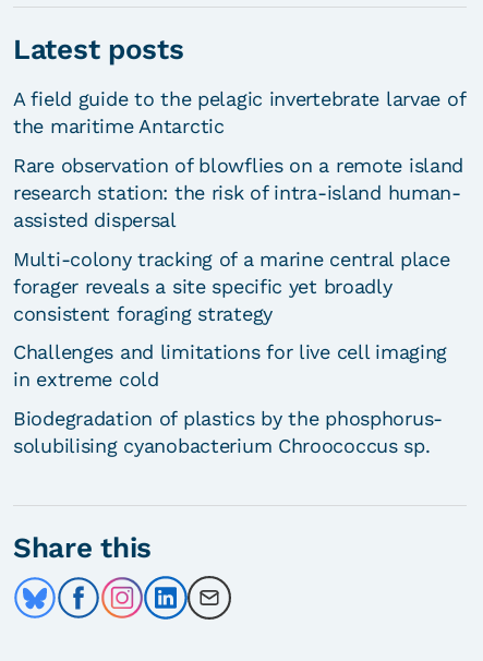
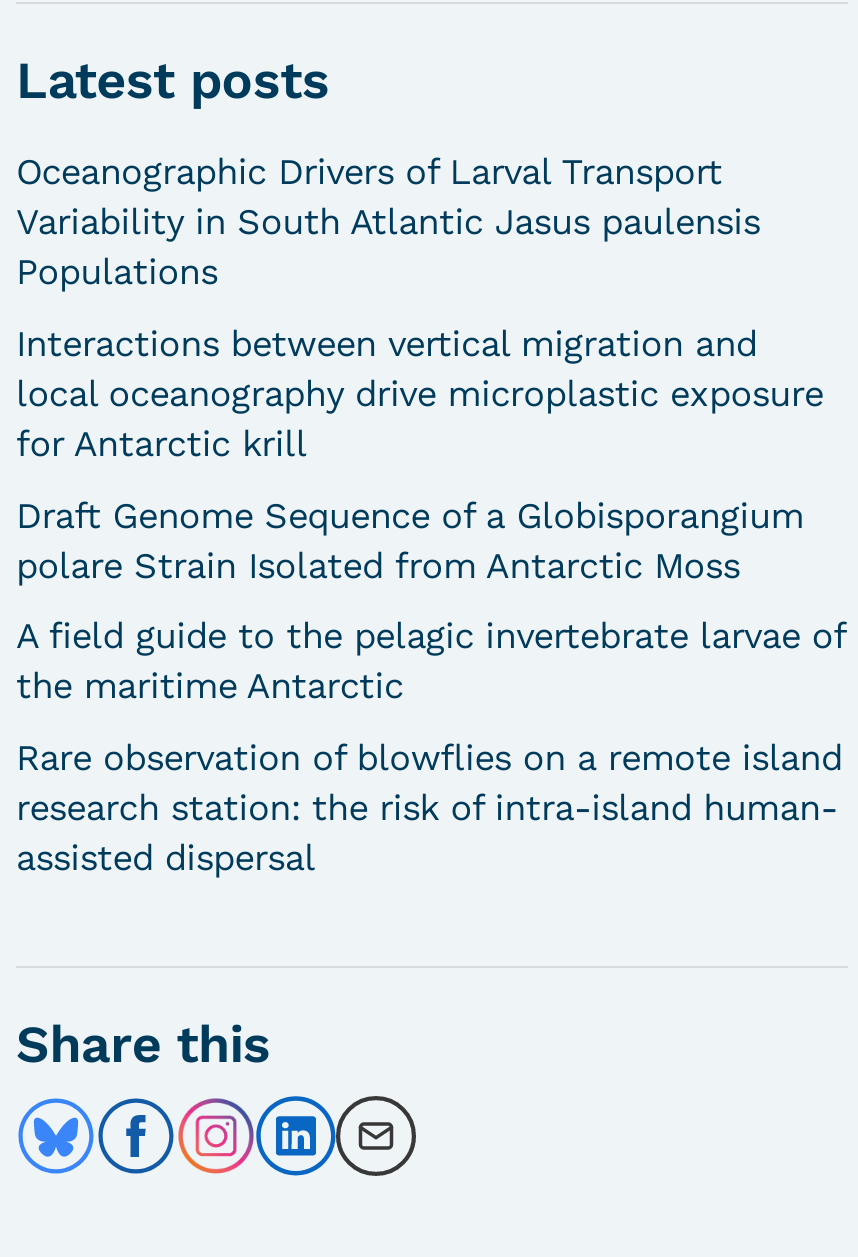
none -> [16,150,824,585] Oceanographic Drivers of Larval Transport | Variability in South Atlantic Jasus paulensis | Populations | Interactions between vertical migration and | local oceanography drive microplastic exposure | for Antarctic krill | Draft Genome Sequence of a Globisporangium | polare Strain Isolated from Antarctic Moss
moved [13,87,465,231] -> [16,615,845,878]: A field guide to the pelagic invertebrate larvae of | the maritime Antarctic | Rare observation of blowflies on a remote island | research station: the risk of intra-island human- | assisted dispersal
[13,247,450,457] Multi-colony tracking of a marine central place | forager reveals a site specific yet broadly | consistent foraging strategy | Challenges and limitations for live cell imaging | in extreme cold | Biodegradation of plastics by the phosphorus- | solubilising cyanobacterium Chroococcus sp. -> none

